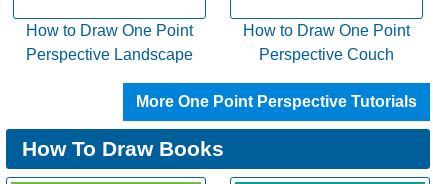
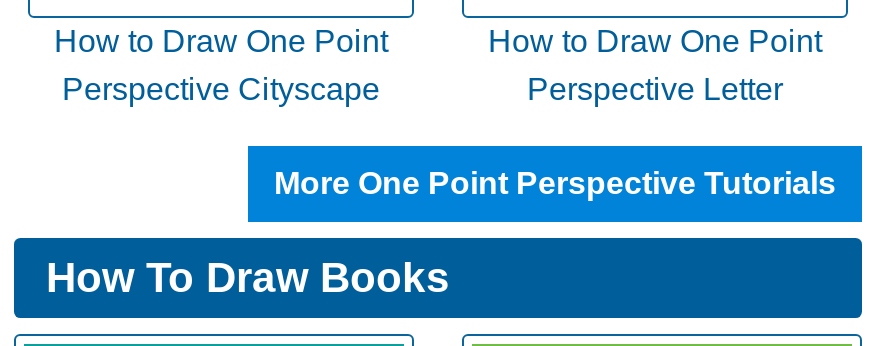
[26,46,193,63] Perspective Landscape -> [62,72,380,106] Perspective Cityscape
[259,46,394,63] Perspective Couch -> [527,72,783,106] Perspective Letter

